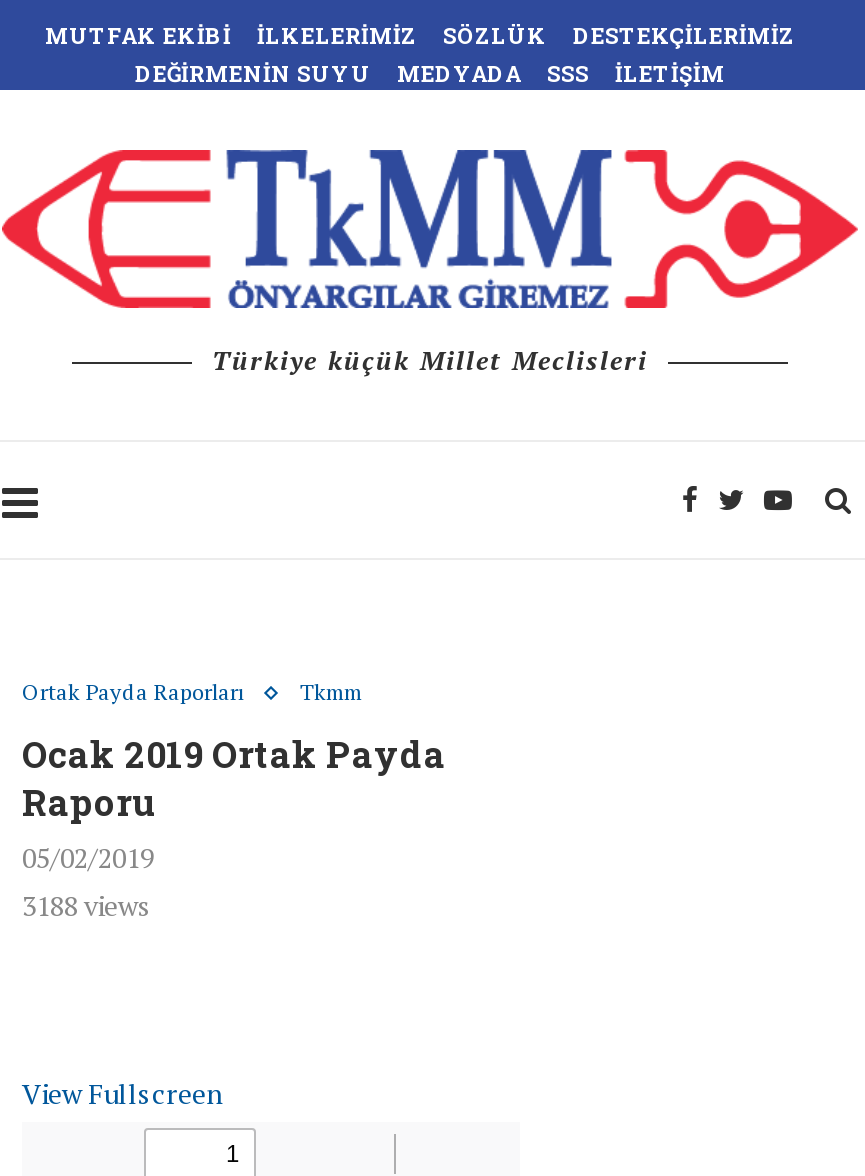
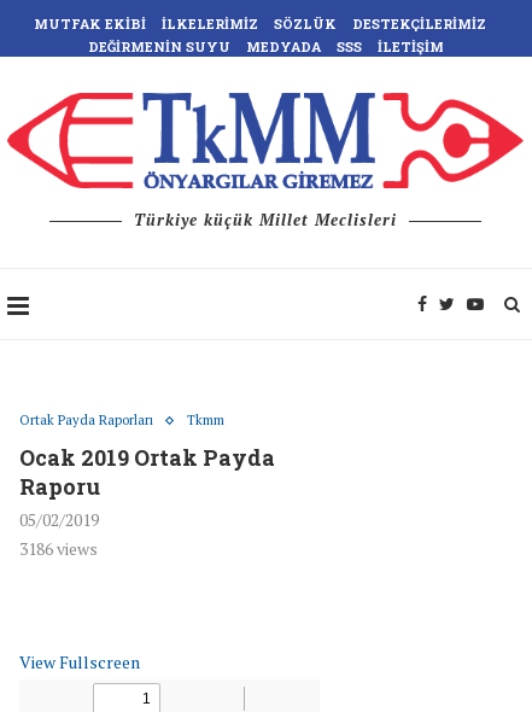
[22,887,152,925] 3188 views -> [19,537,98,560] 3186 views

